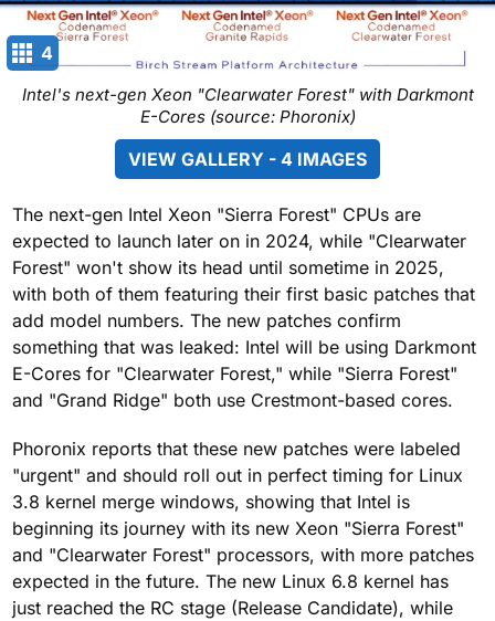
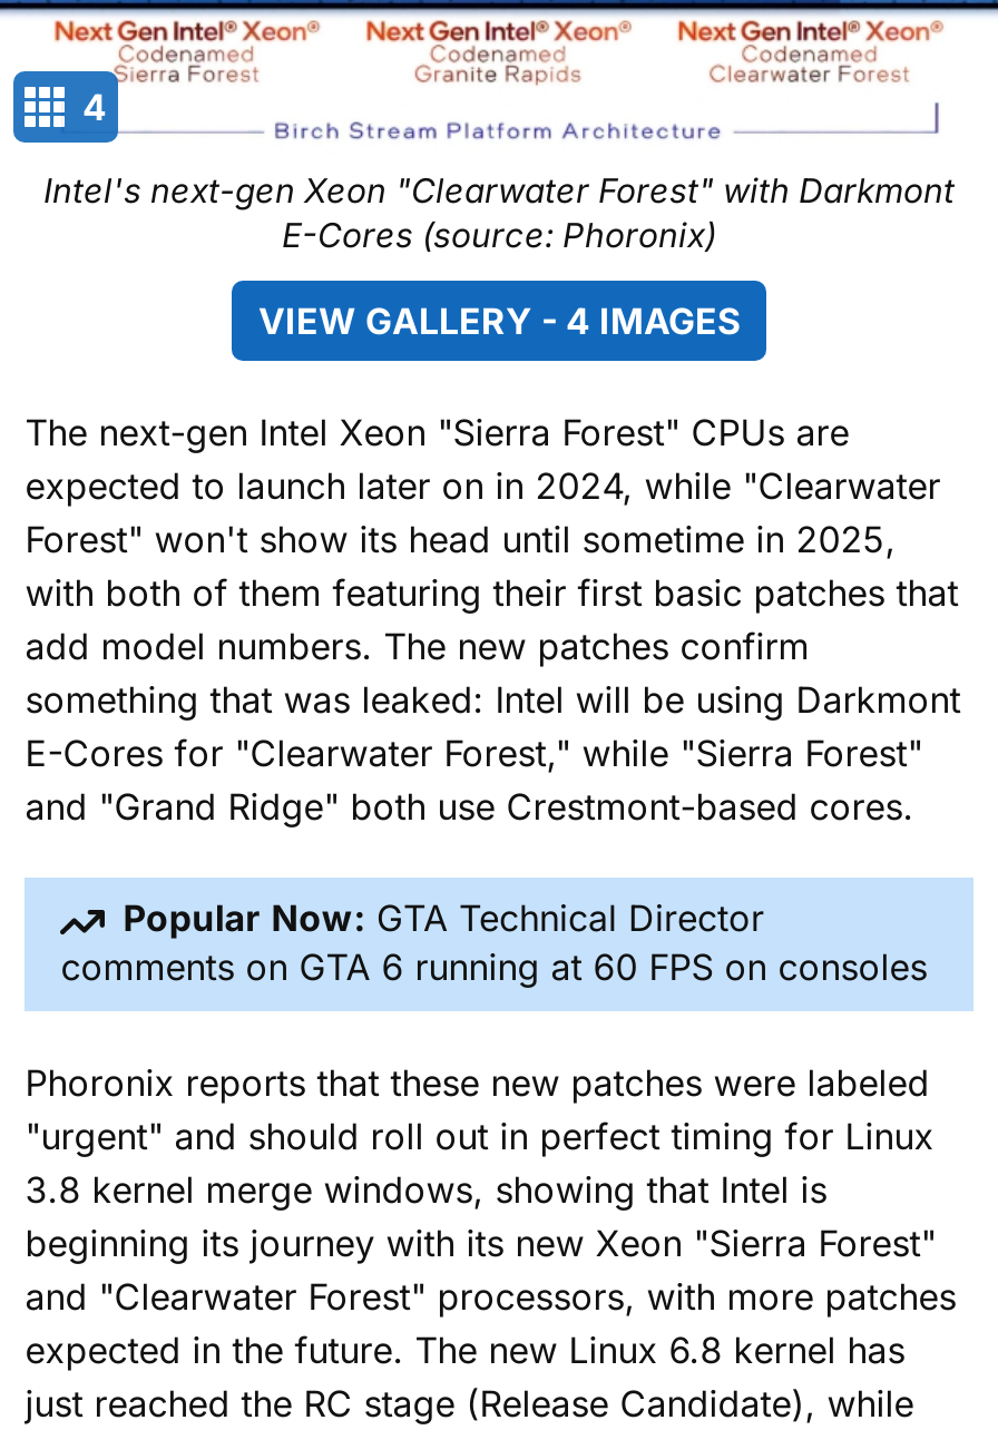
none -> [61,896,927,989] Popular Now: GTA Technical Director | comments on GTA 6 running at 60 FPS on consoles

